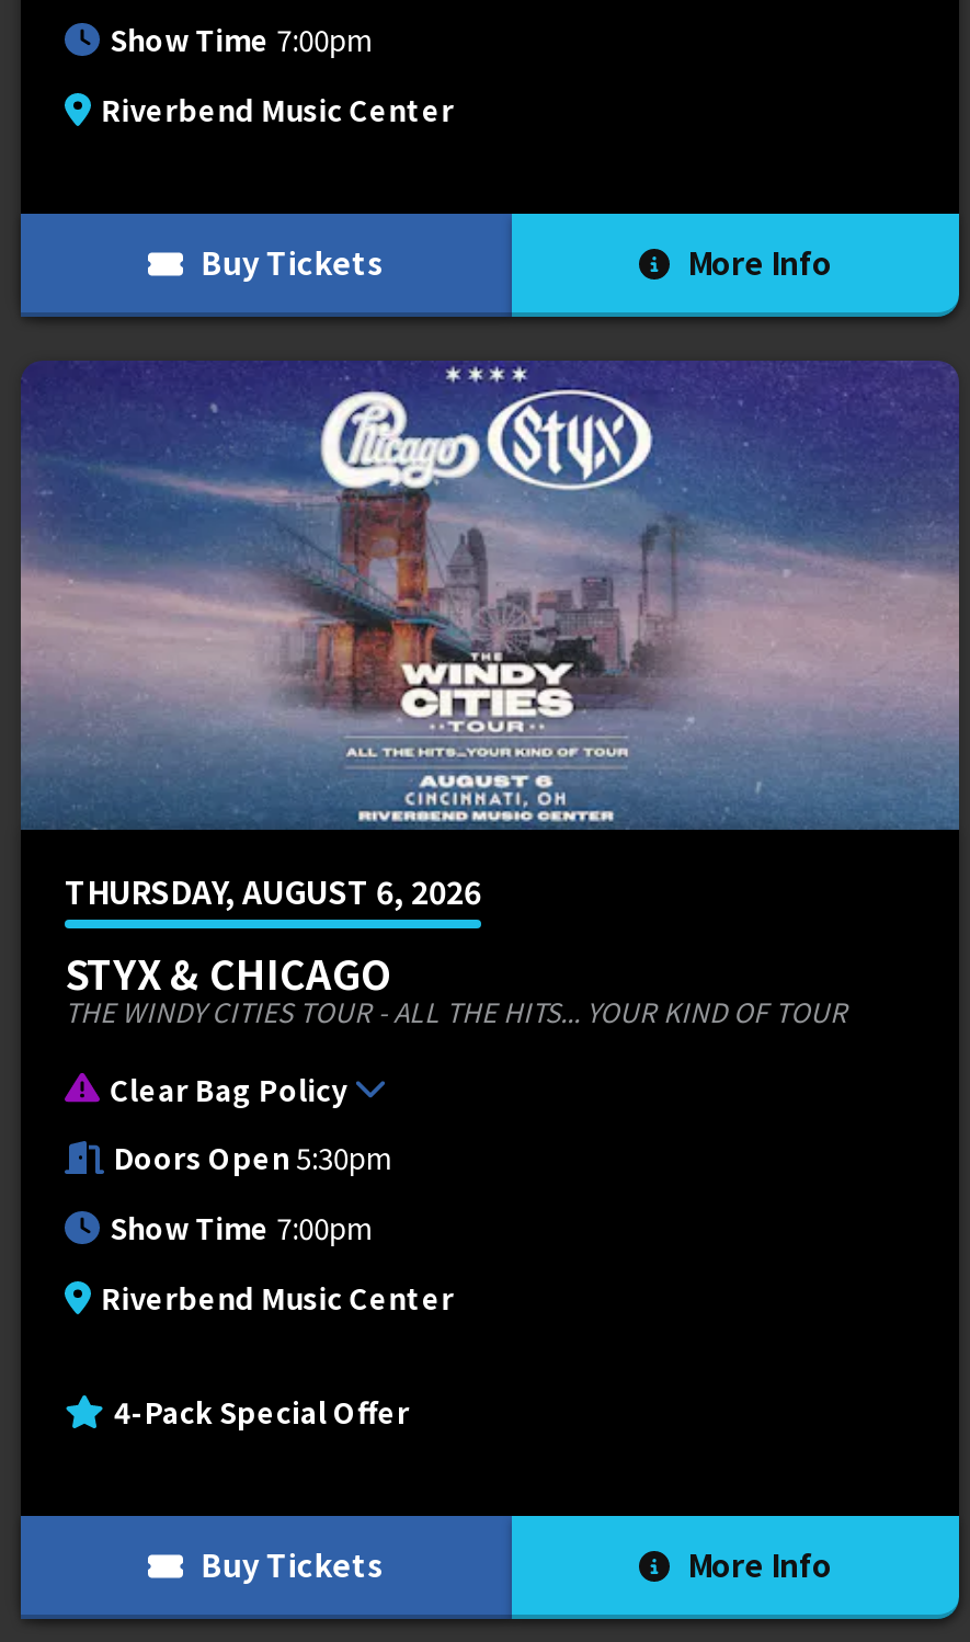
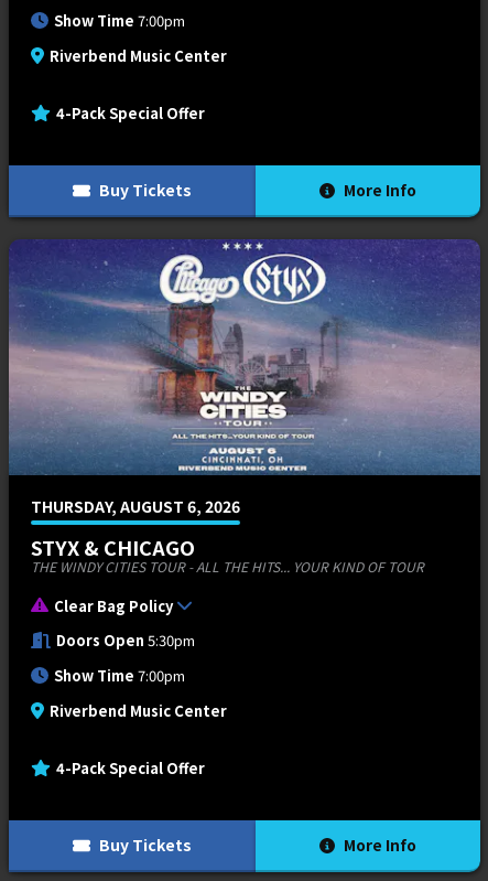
none -> [56,102,204,123] 4-Pack Special Offer

